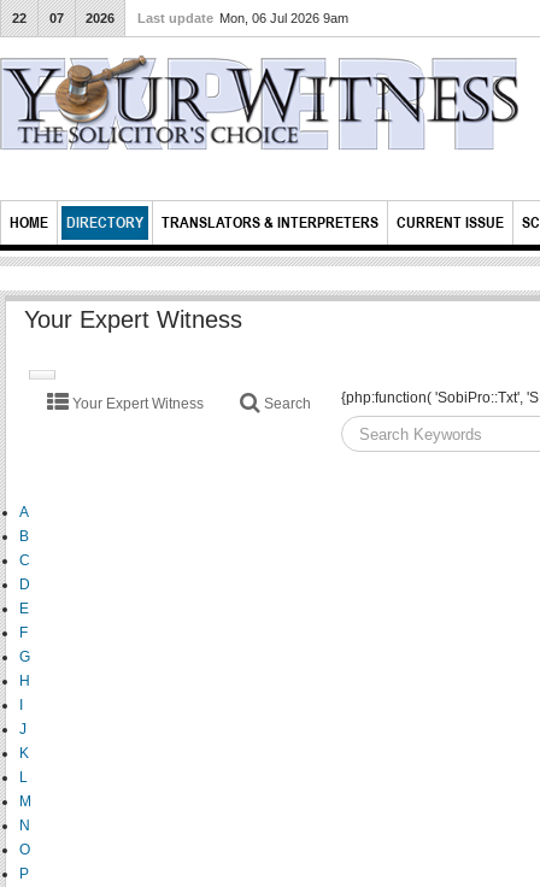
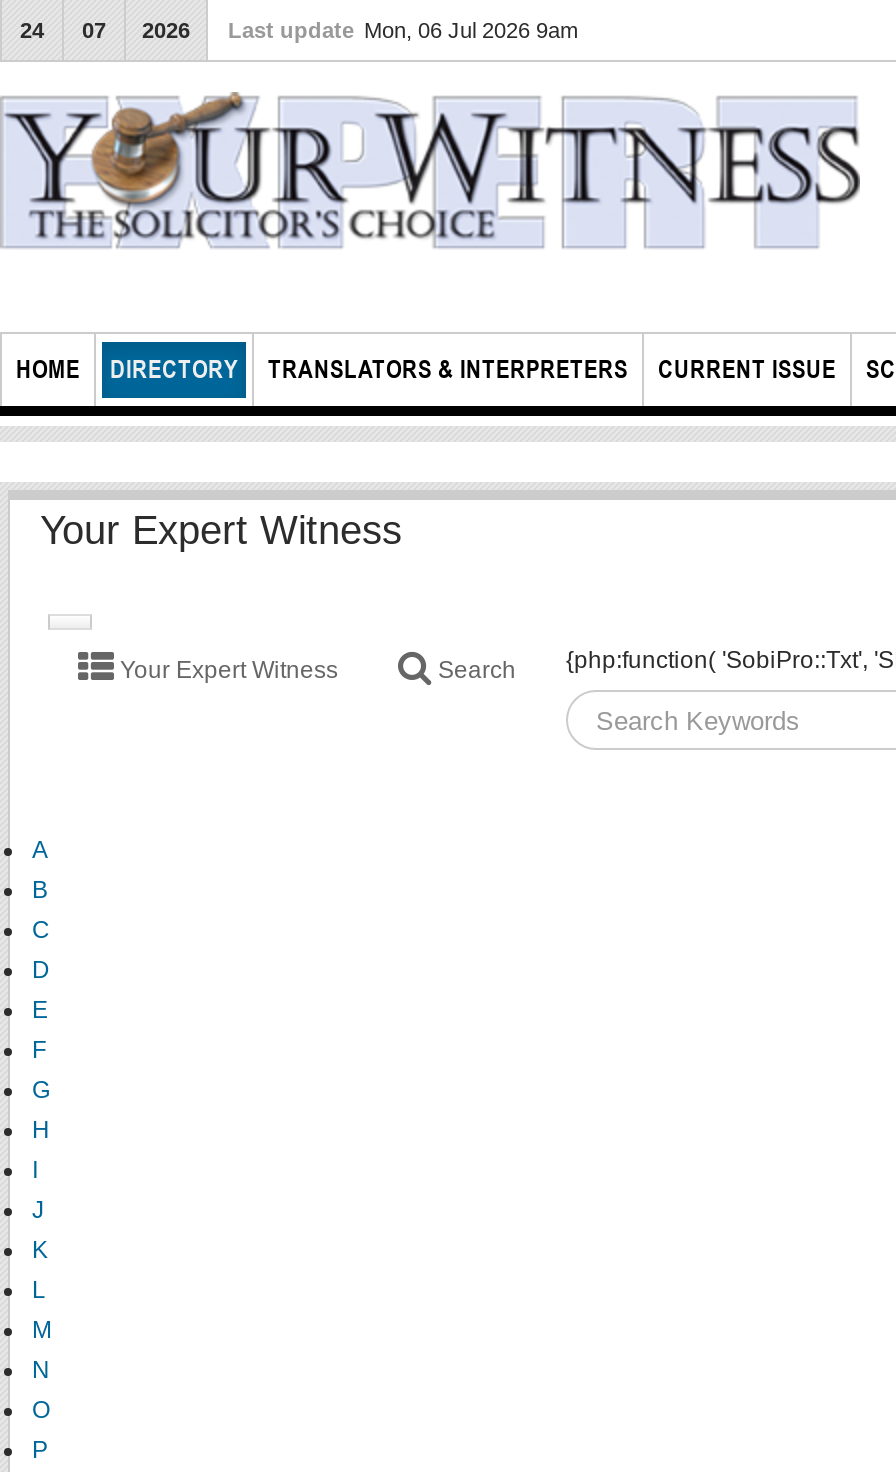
[12,11,348,25] 22 07 2026 Last update Mon, 06 Jul 2026 9am -> [20,18,578,42] 24 07 2026 Last update Mon, 06 Jul 2026 9am

